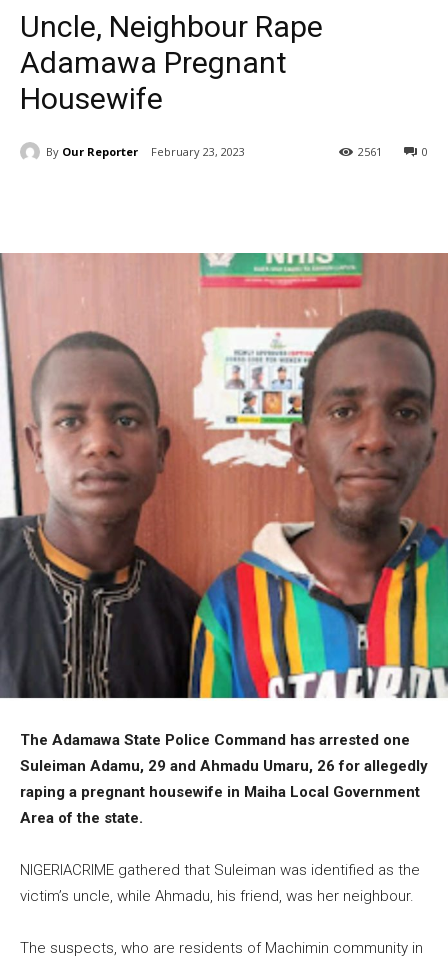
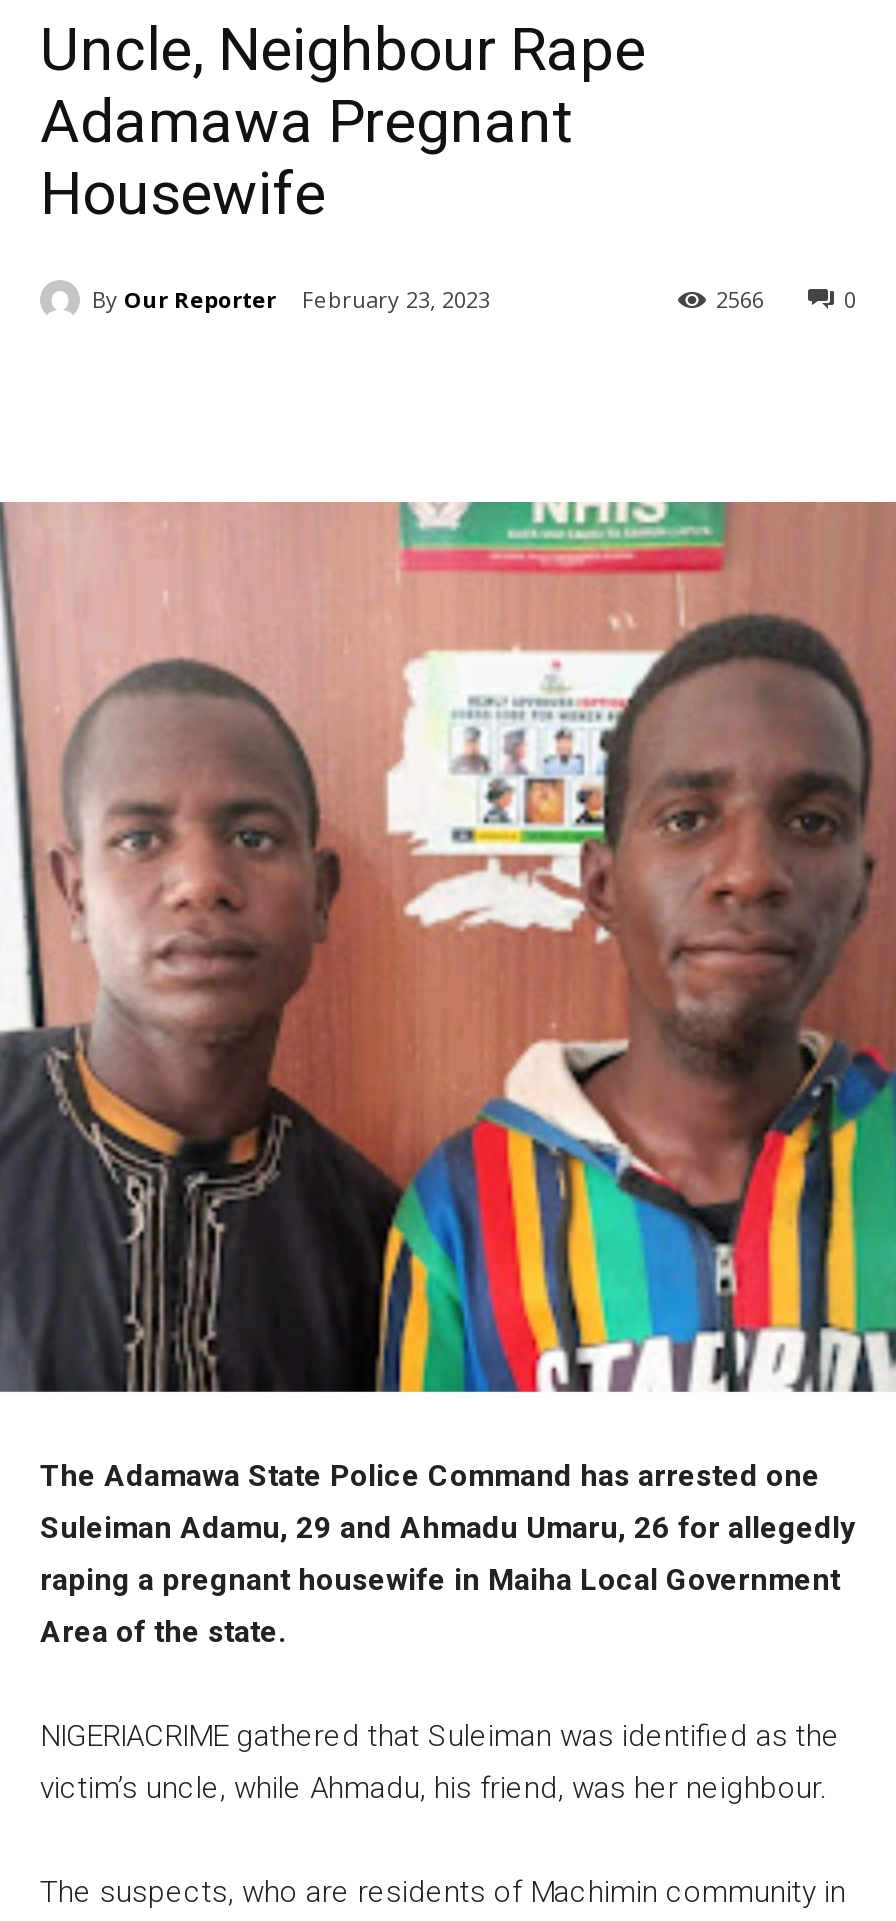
[358,144,382,159] 2561 -> [716,284,764,314] 2566

